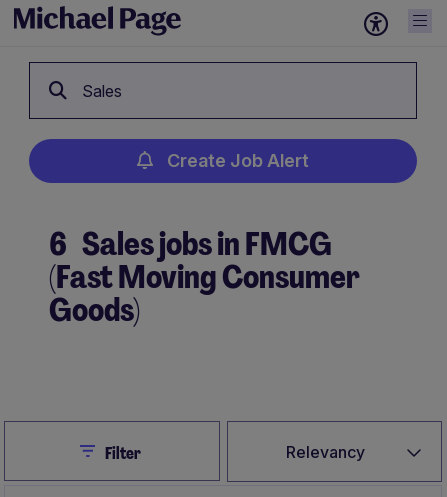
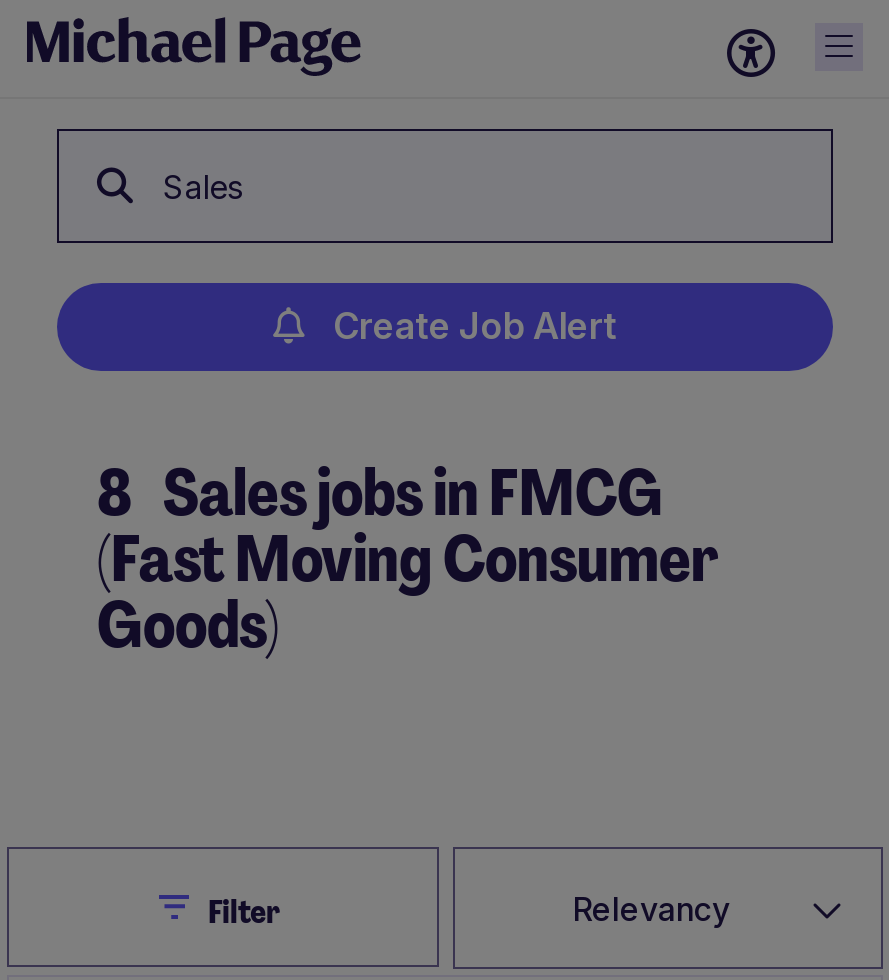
[49,223,332,265] 6 Sales jobs in FMCG -> [97,451,663,535] 8 Sales jobs in FMCG

